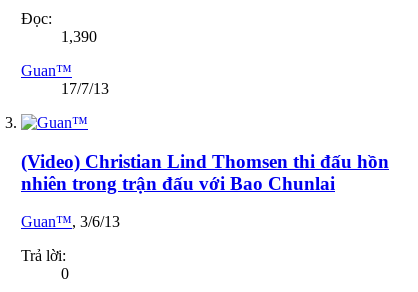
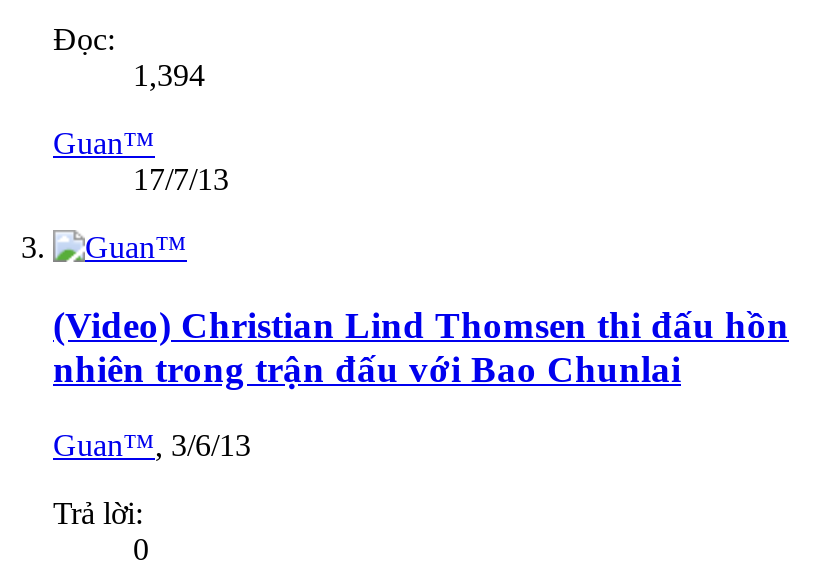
[61,28,97,45] 1,390 -> [133,58,205,92] 1,394

